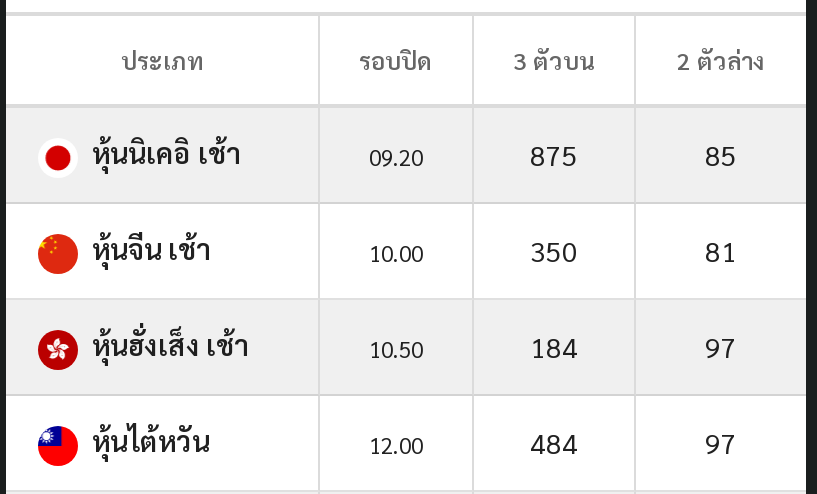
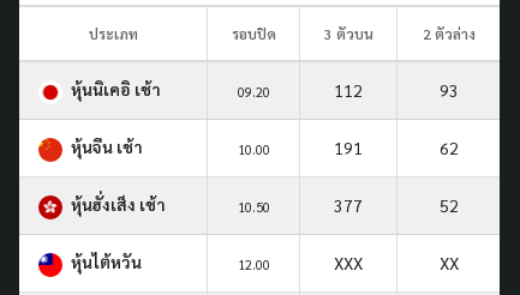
[530,136,578,172] 875 -> [334,79,363,100] 112
[705,136,737,172] 85 -> [439,79,458,100] 93
[530,232,578,268] 350 -> [334,136,363,158] 191
[705,232,737,268] 81 -> [439,136,458,158] 62
[530,328,578,364] 184 -> [334,194,363,216] 377
[705,328,737,364] 97 -> [439,194,458,216] 52
[530,424,737,460] 484 | 97 -> [334,252,458,273] XXX | XX

